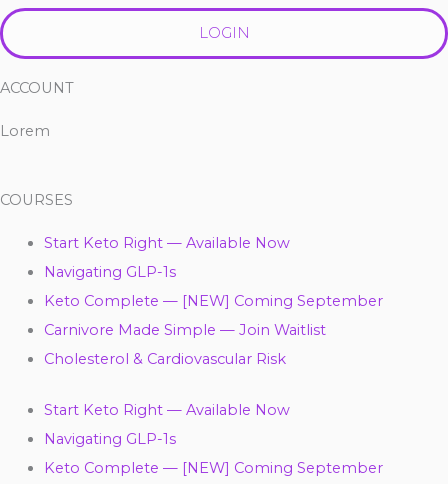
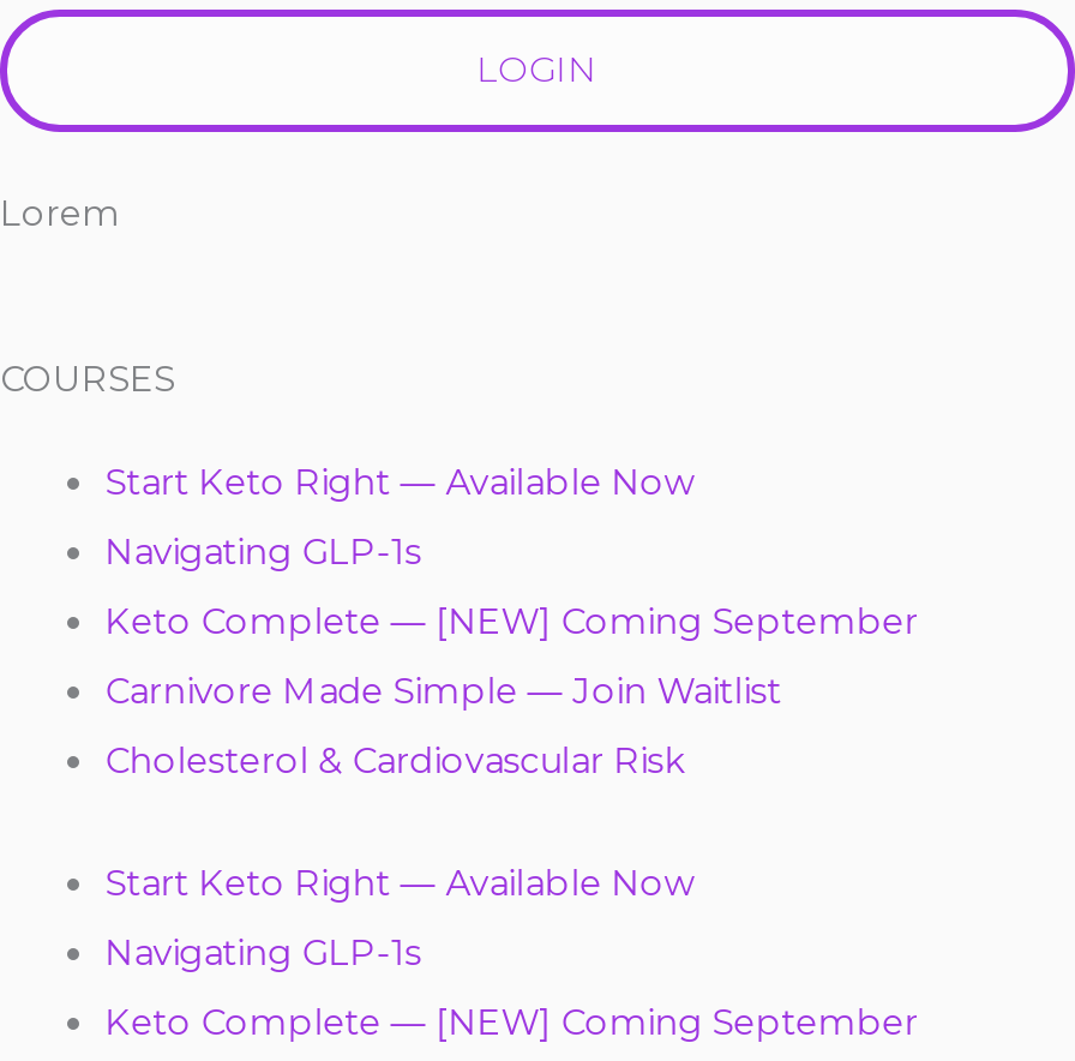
[0,79,74,97] ACCOUNT -> none

